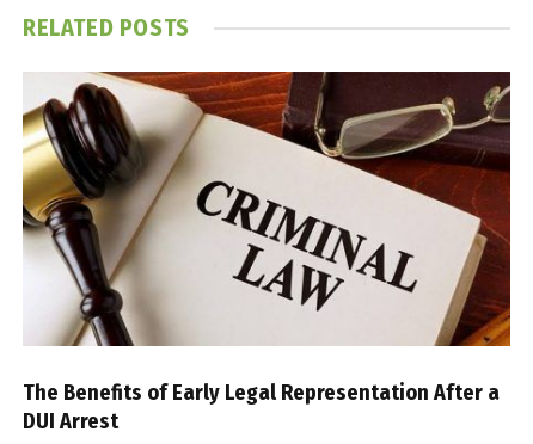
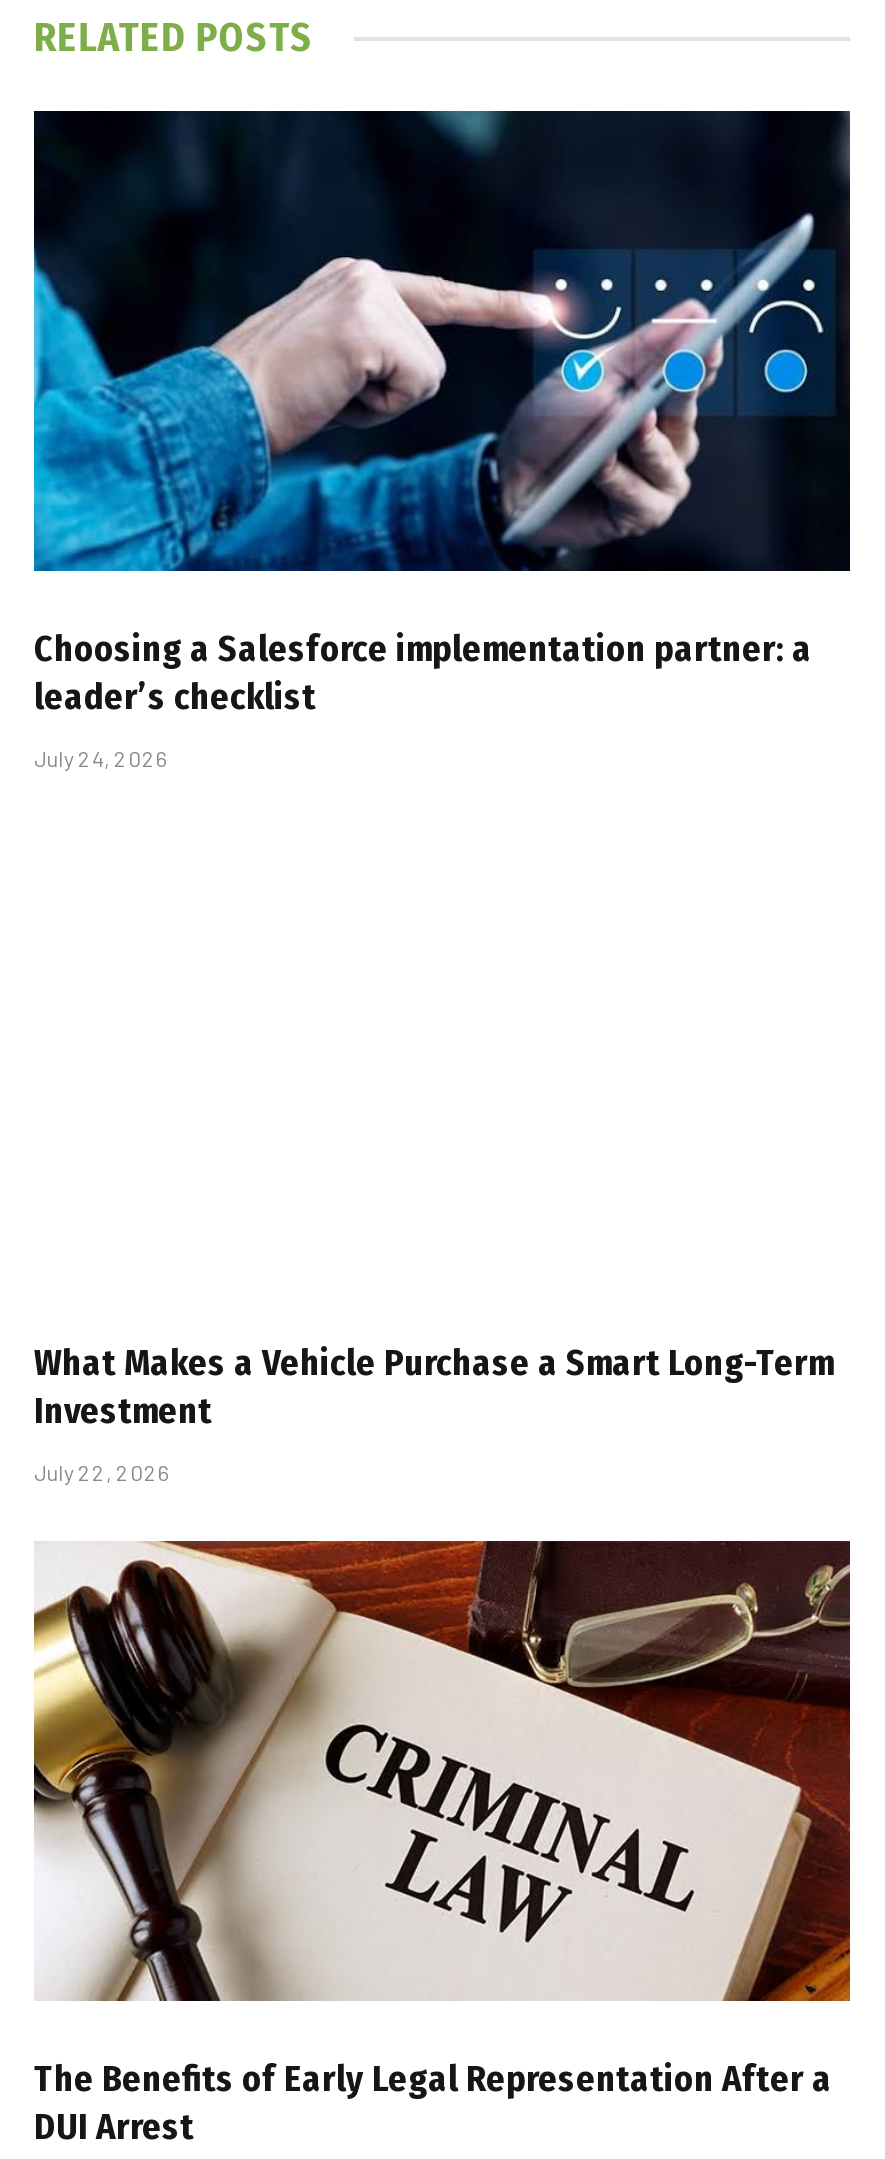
none -> [32,109,852,771] [image] | Choosing a Salesforce implementation partner: a | leader’s checklist | July 24, 2026
none -> [34,1342,834,1486] What Makes a Vehicle Purchase a Smart Long-Term | Investment | July 22, 2026

